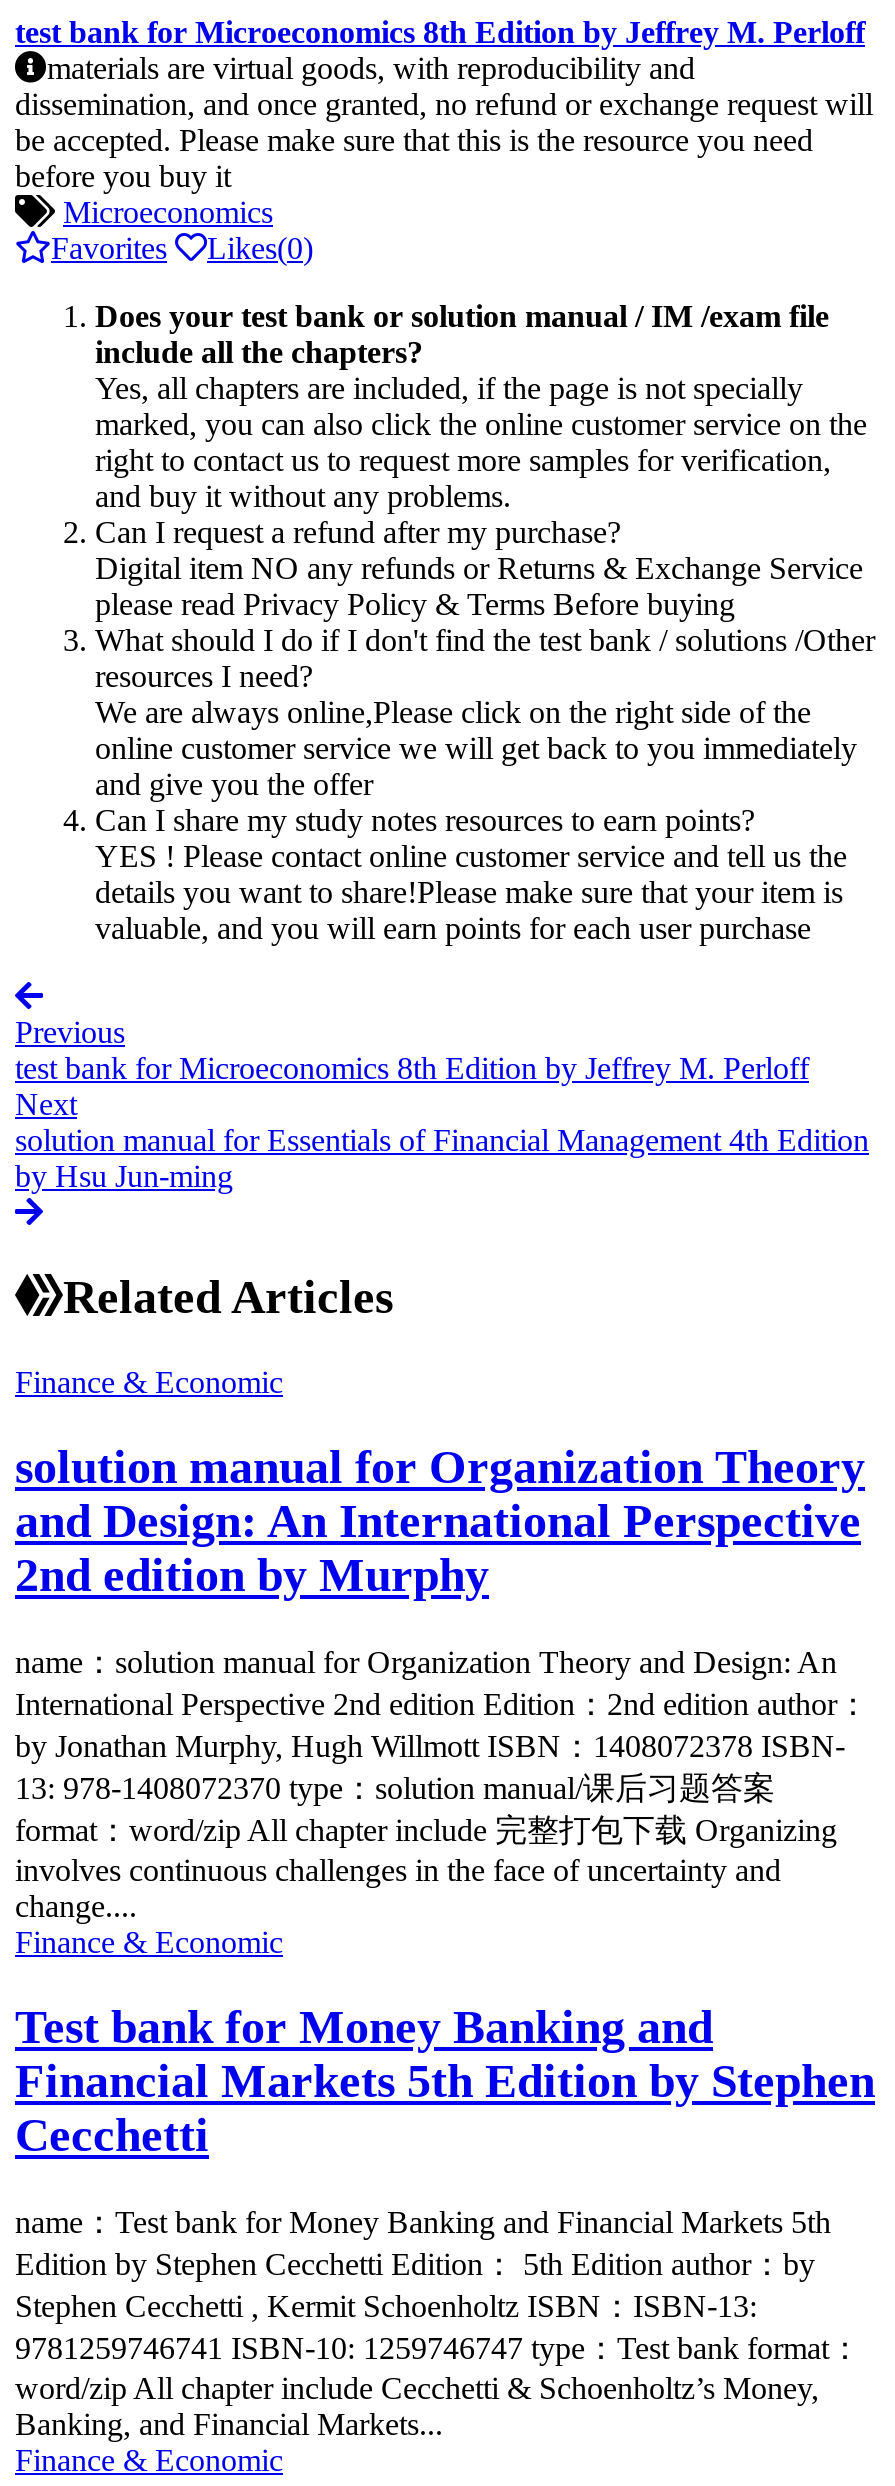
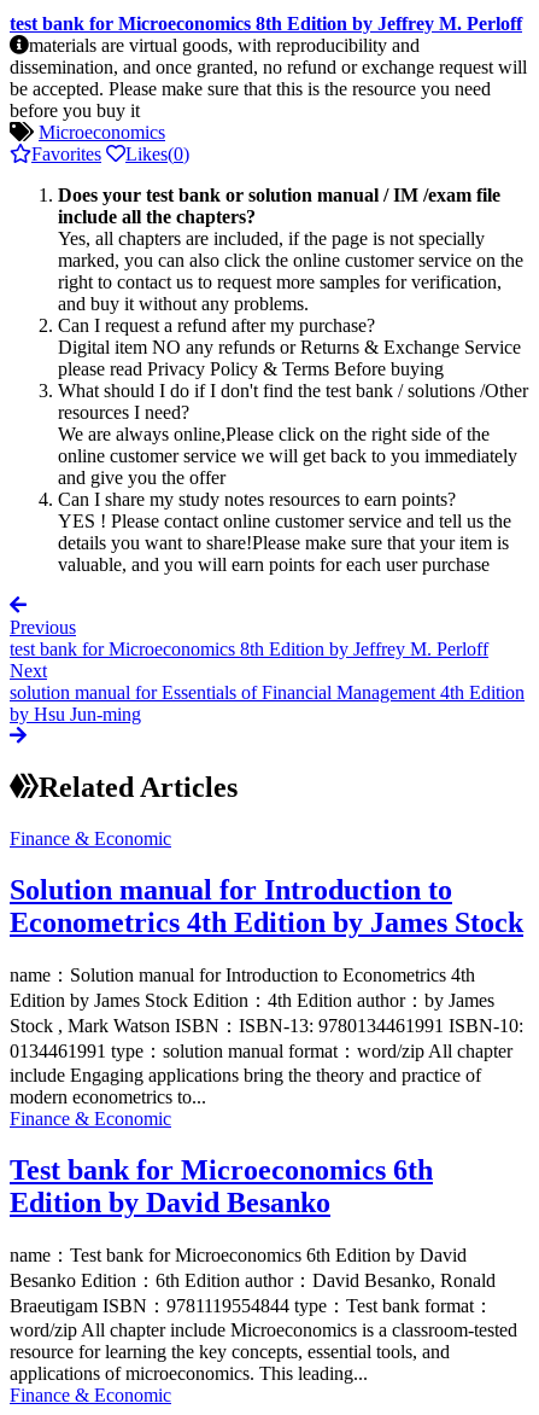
[15,1441,865,1601] solution manual for Organization Theory | and Design: An International Perspective | 2nd edition by Murphy -> [10,874,523,938] Solution manual for Introduction to | Econometrics 4th Edition by James Stock
[15,1644,869,1922] name：solution manual for Organization Theory and Design: An | International Perspective 2nd edition Edition：2nd edition author： | by Jonathan Murphy, Hugh Willmott ISBN：1408072378 ISBN- | 13: 978-1408072370 type：solution manual/课后习题答案 | format：word/zip All chapter include 完整打包下载 Organizing | involves continuous challenges in the face of uncertainty and | change.... -> [10,964,523,1107] name：Solution manual for Introduction to Econometrics 4th | Edition by James Stock Edition：4th Edition author：by James | Stock , Mark Watson ISBN：ISBN-13: 9780134461991 ISBN-10: | 0134461991 type：solution manual format：word/zip All chapter | include Engaging applications bring the theory and practice of | modern econometrics to...
[15,2000,875,2160] Test bank for Money Banking and | Financial Markets 5th Edition by Stephen | Cecchetti -> [10,1154,433,1218] Test bank for Microeconomics 6th | Edition by David Besanko
[15,2204,861,2440] name：Test bank for Money Banking and Financial Markets 5th | Edition by Stephen Cecchetti Edition： 5th Edition author：by | Stephen Cecchetti , Kermit Schoenholtz ISBN：ISBN-13: | 9781259746741 ISBN-10: 1259746747 type：Test bank format： | word/zip All chapter include Cecchetti & Schoenholtz’s Money, | Banking, and Financial Markets... -> [10,1244,517,1383] name：Test bank for Microeconomics 6th Edition by David | Besanko Edition：6th Edition author：David Besanko, Ronald | Braeutigam ISBN：9781119554844 type：Test bank format： | word/zip All chapter include Microeconomics is a classroom-tested | resource for learning the key concepts, essential tools, and | applications of microeconomics. This leading...

